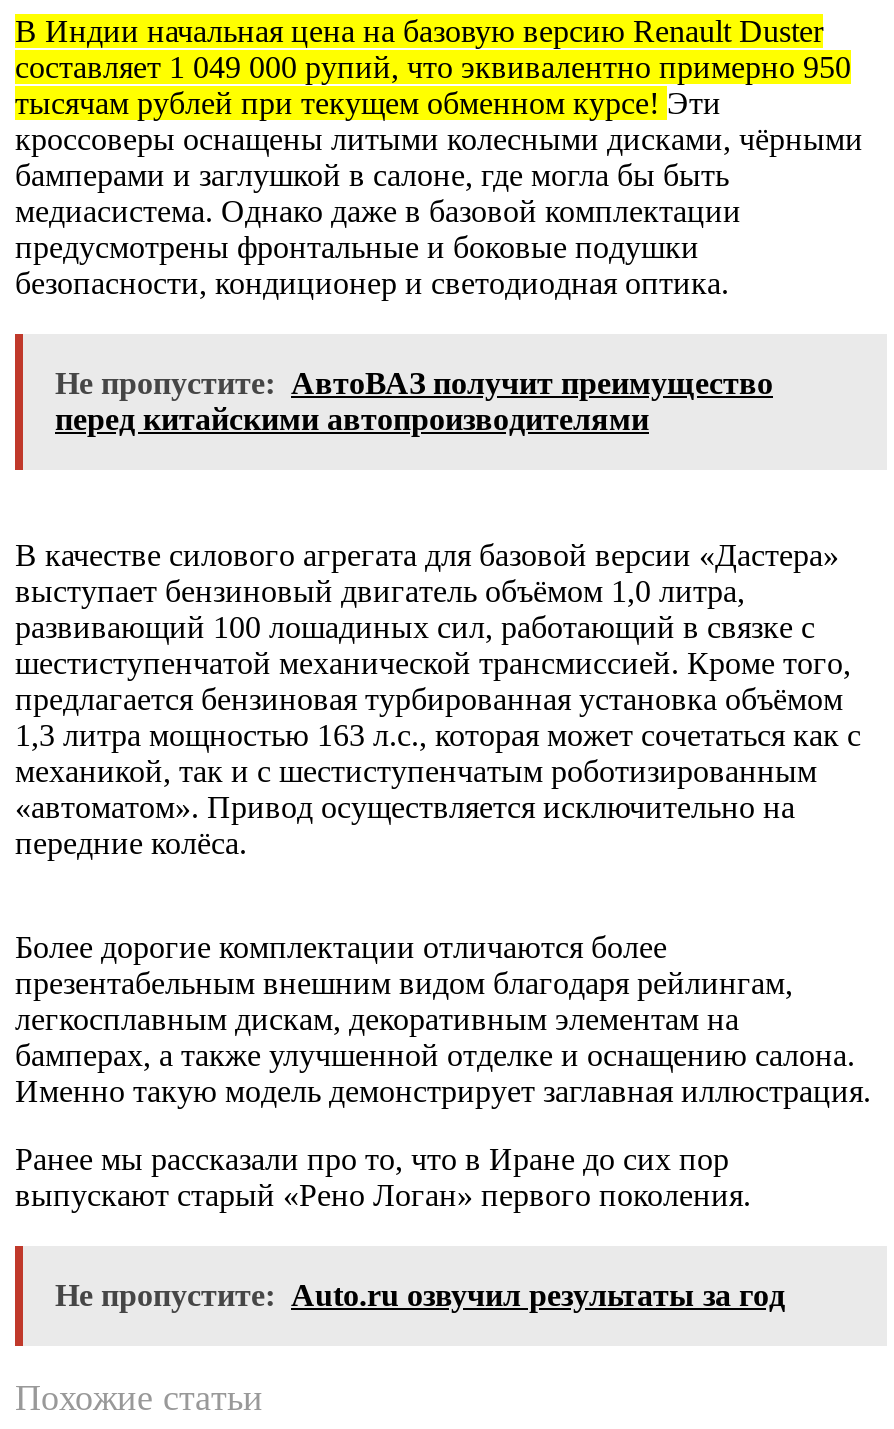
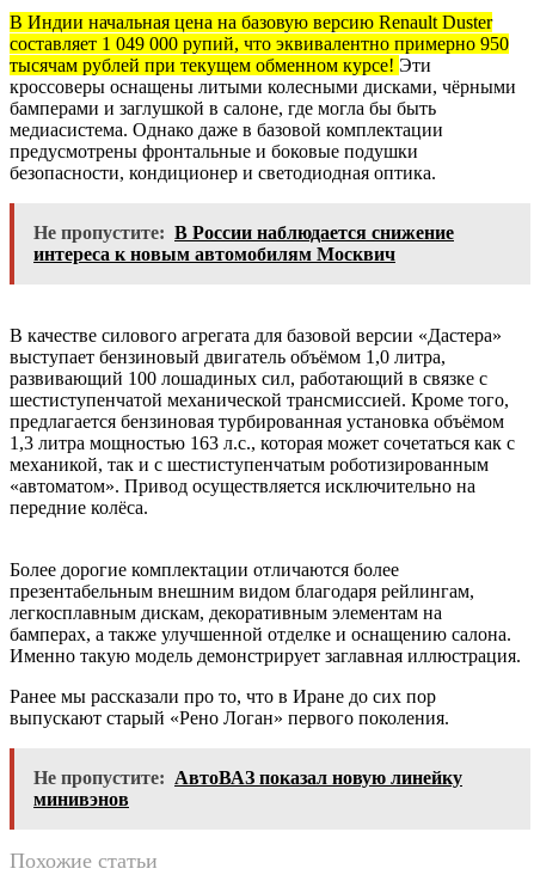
[55,365,773,435] Не пропустите: АвтоВАЗ получит преимущество | перед китайскими автопроизводителями -> [33,222,454,264] Не пропустите: В России наблюдается снижение | интереса к новым автомобилям Москвич
[55,1277,785,1311] Не пропустите: Auto.ru озвучил результаты за год -> [33,767,462,809] Не пропустите: АвтоВАЗ показал новую линейку | минивэнов

